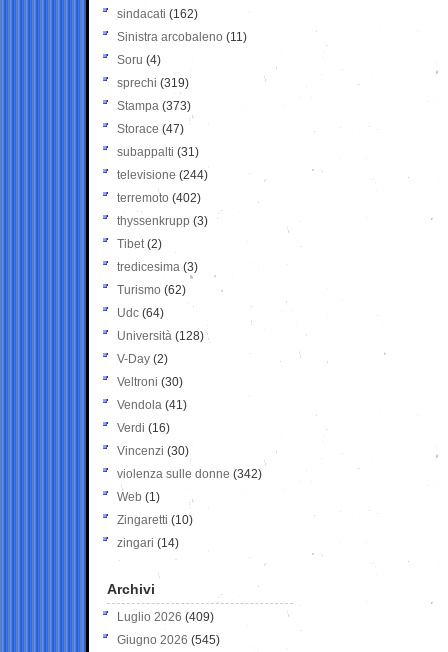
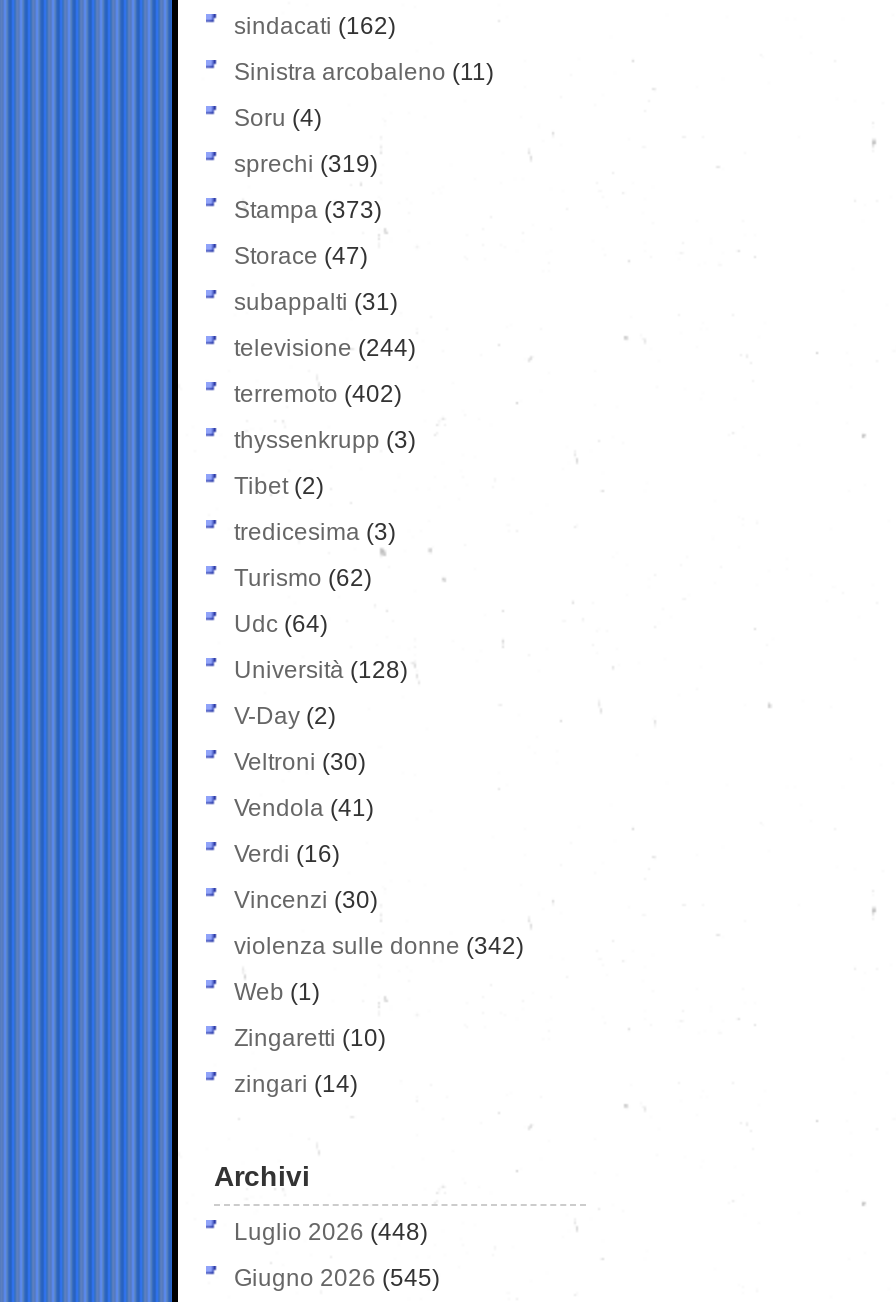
[117,610,214,624] Luglio 2026 (409) -> [234,1218,428,1246] Luglio 2026 (448)

